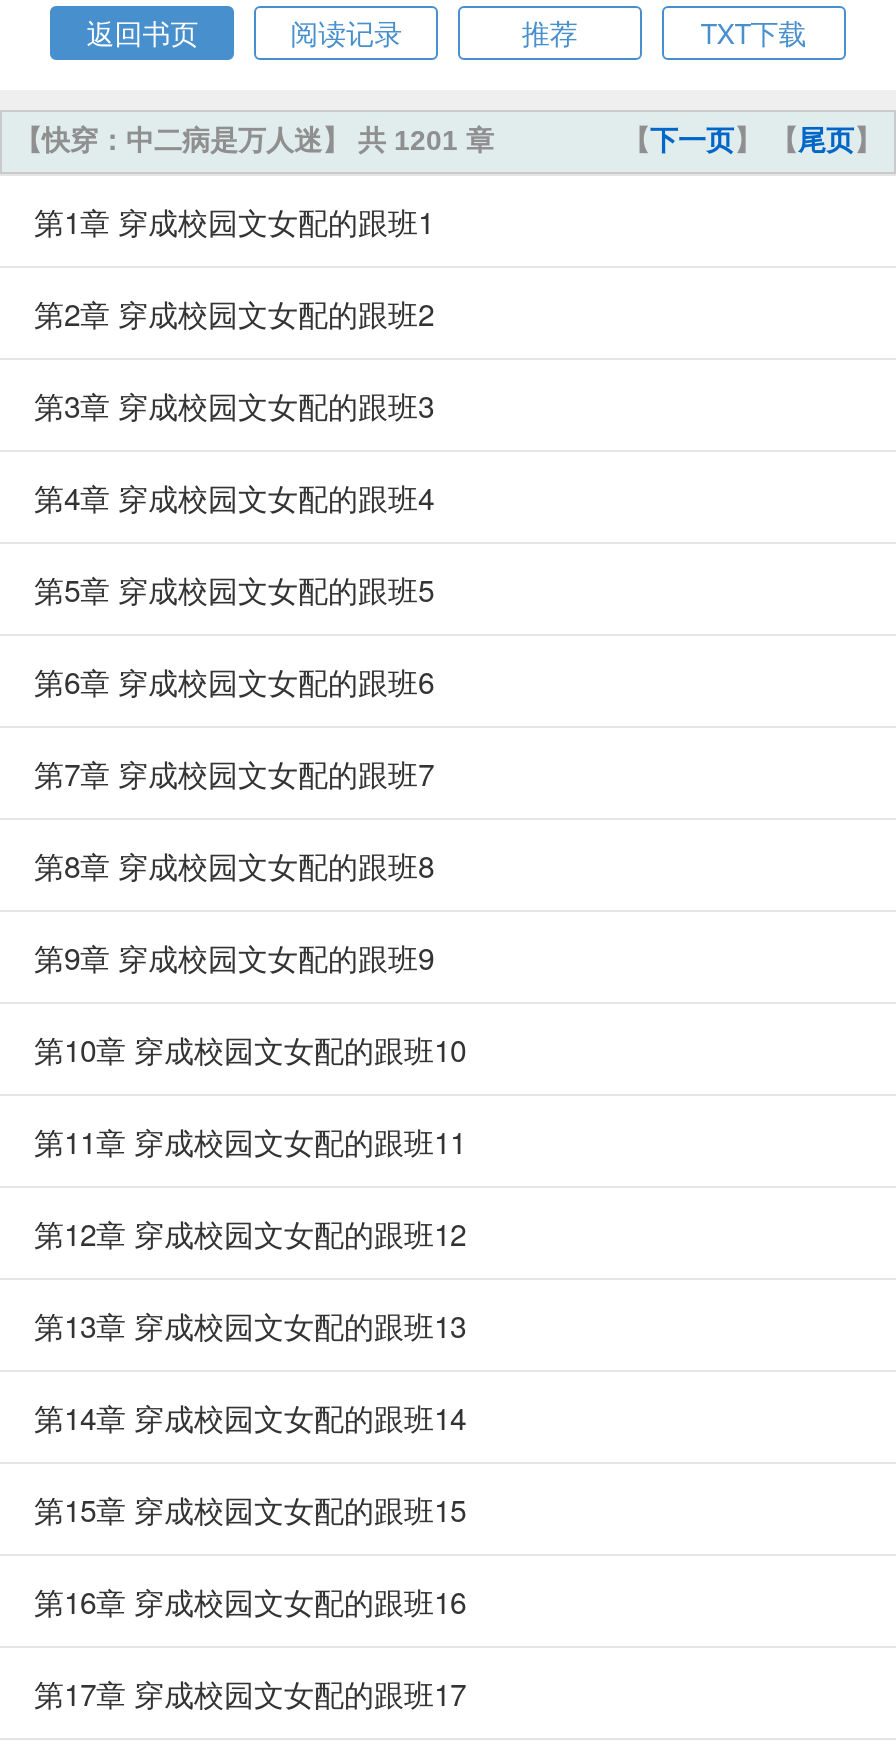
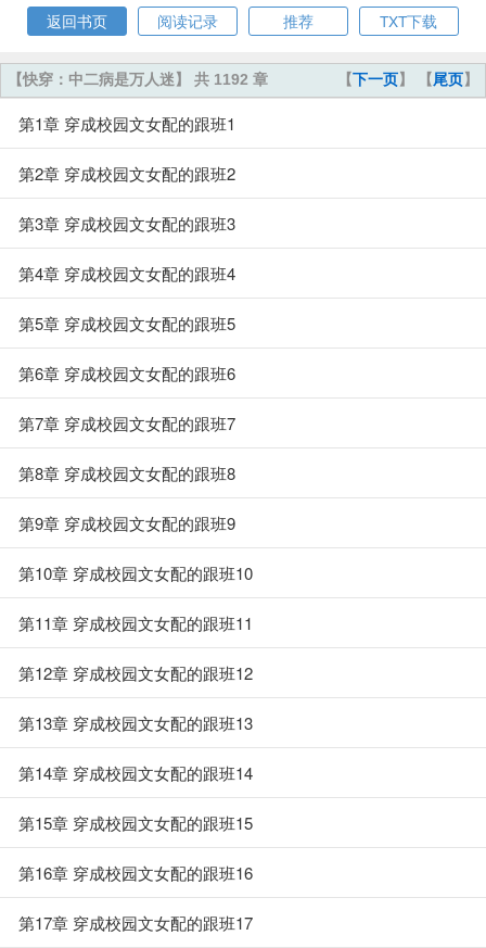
[14,124,494,156] 【快穿：中二病是万人迷】 共 1201 章 -> [8,71,268,88] 【快穿：中二病是万人迷】 共 1192 章

